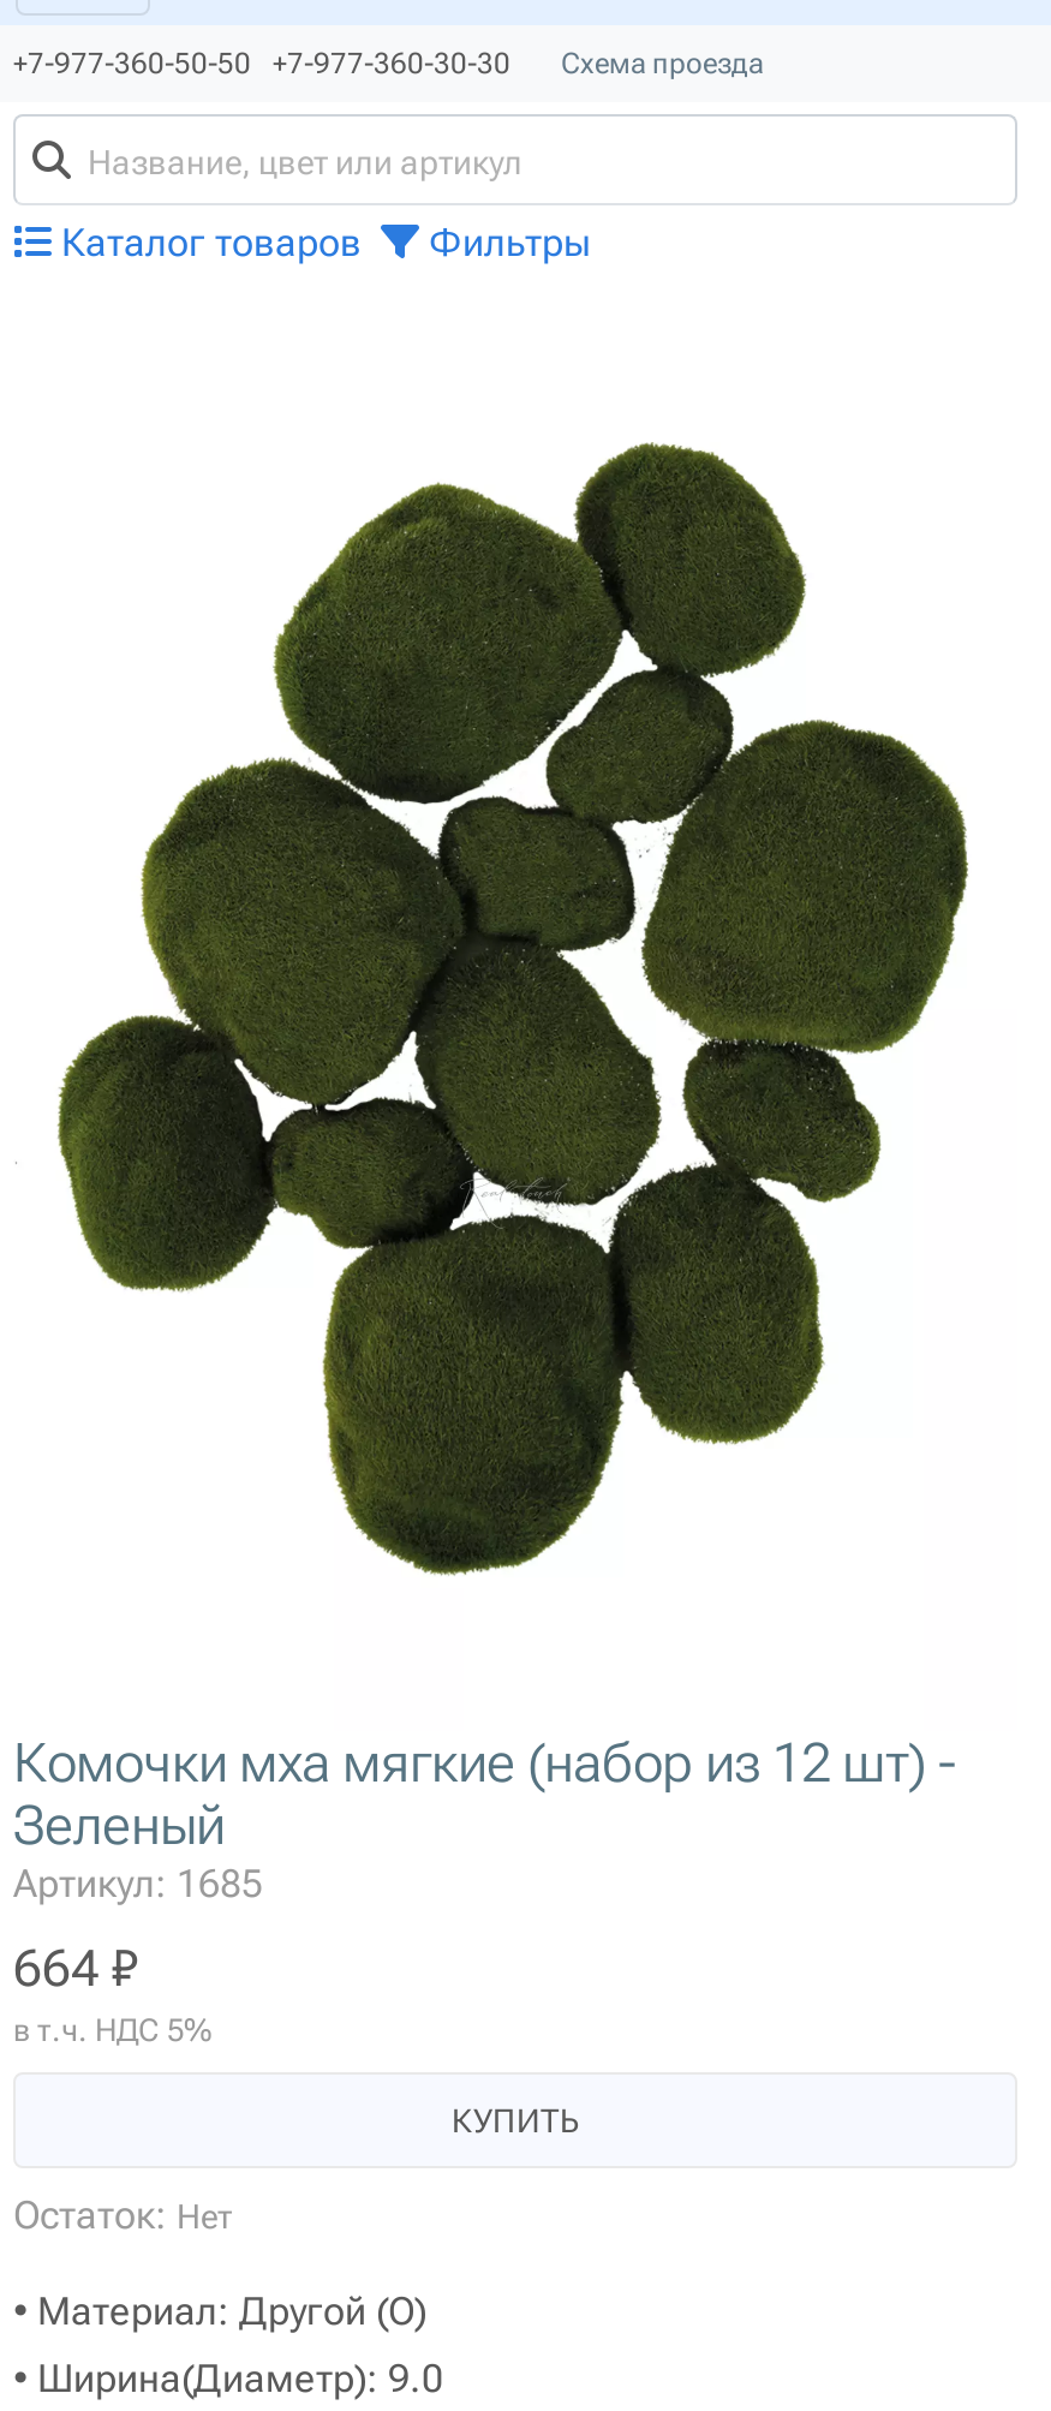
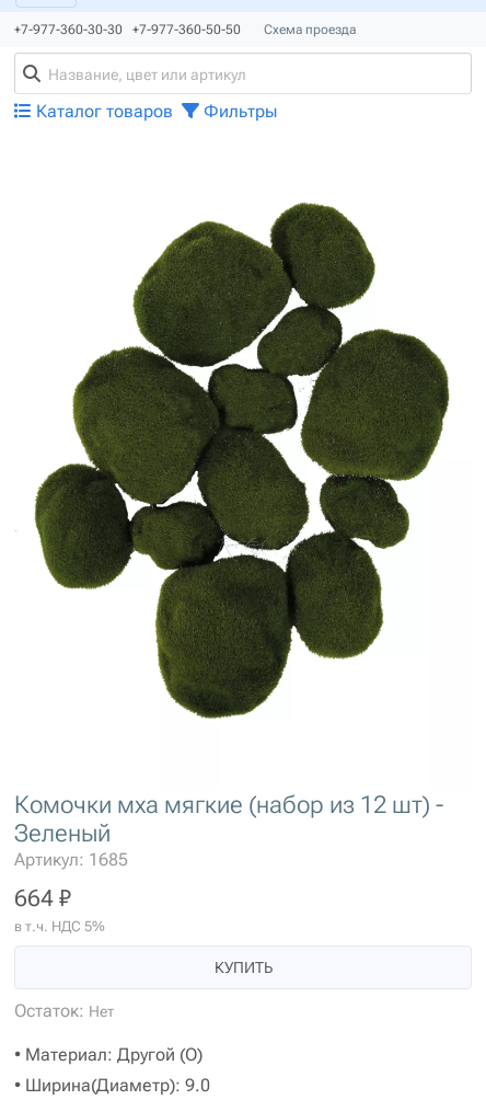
[13,47,763,80] +7-977-360-50-50 +7-977-360-30-30 Схема проезда -> [14,22,356,37] +7-977-360-30-30 +7-977-360-50-50 Схема проезда

